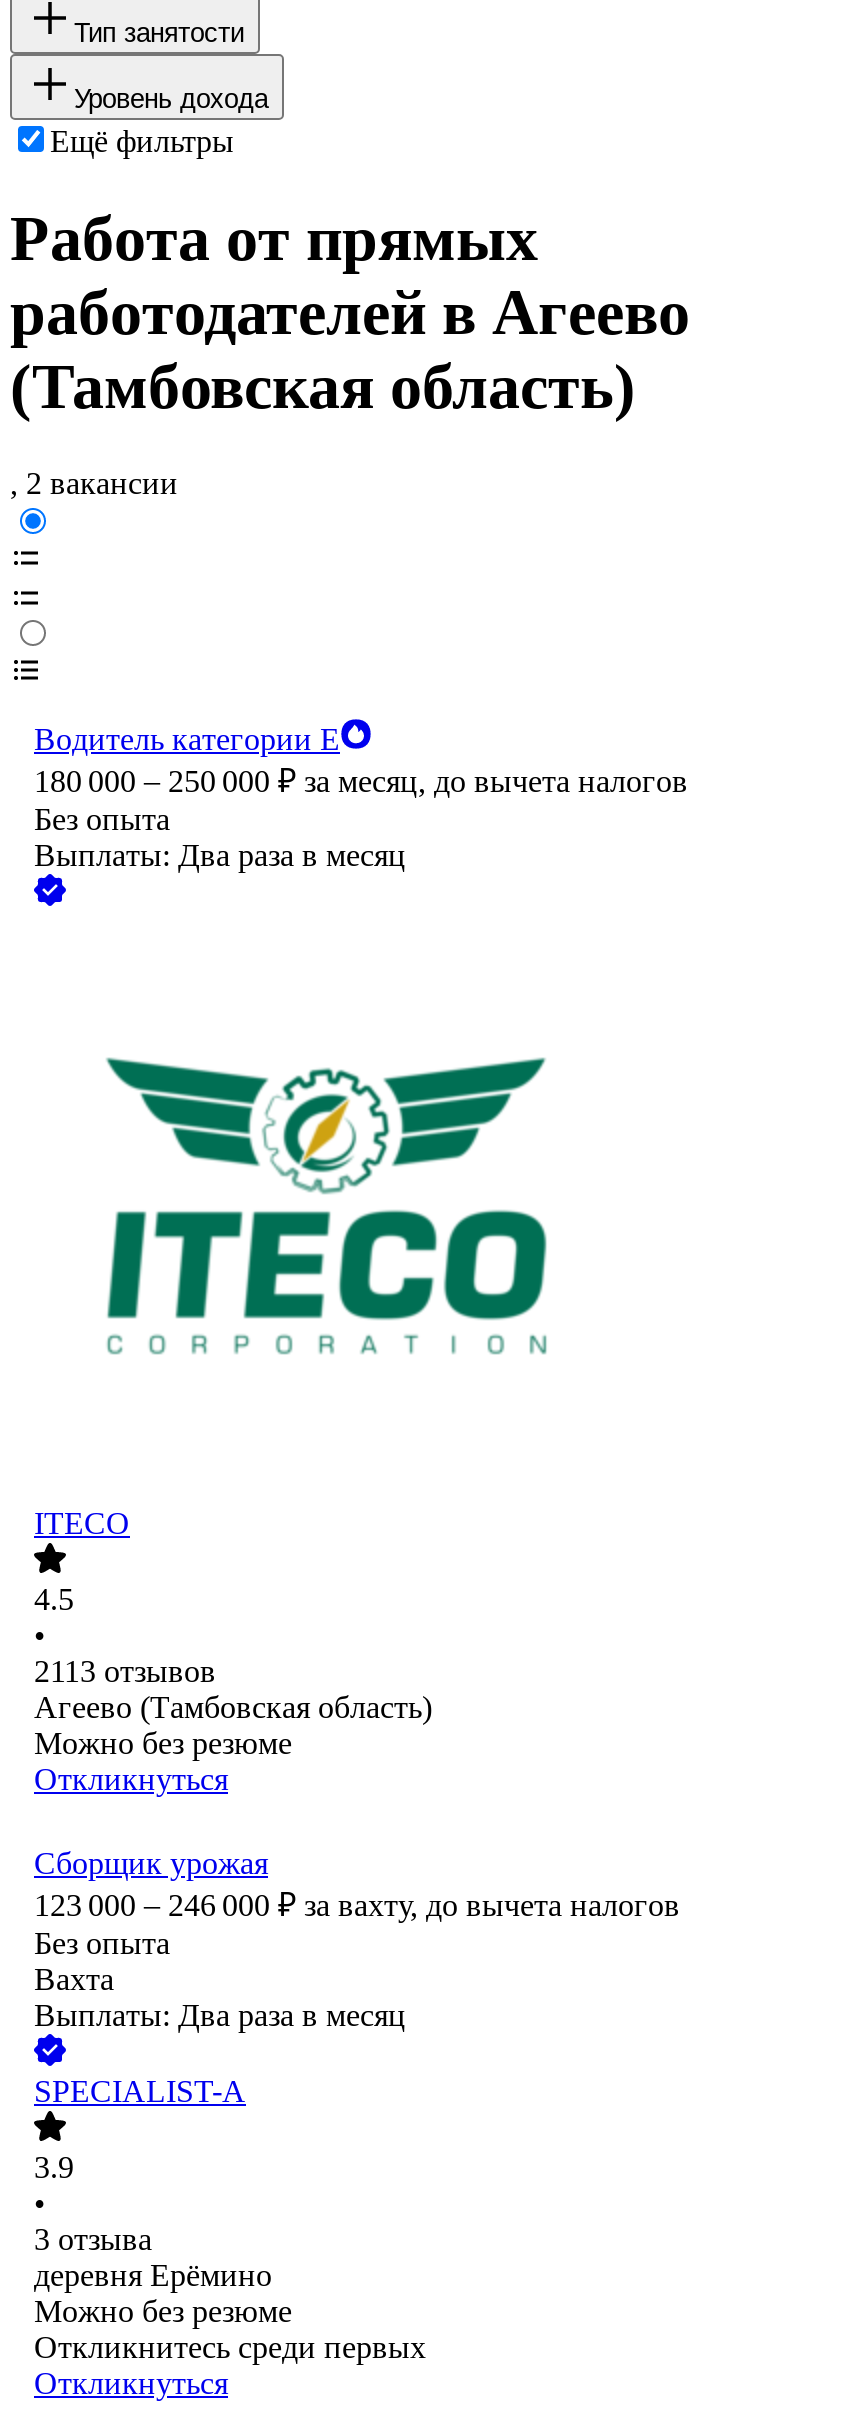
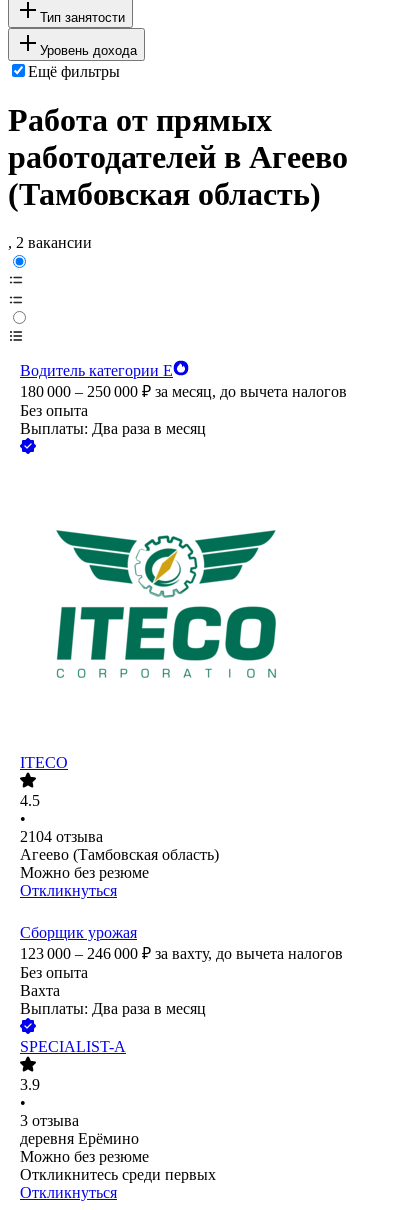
[34,1655,216,1689] 2113 отзывов -> [20,828,103,845] 2104 отзыва

